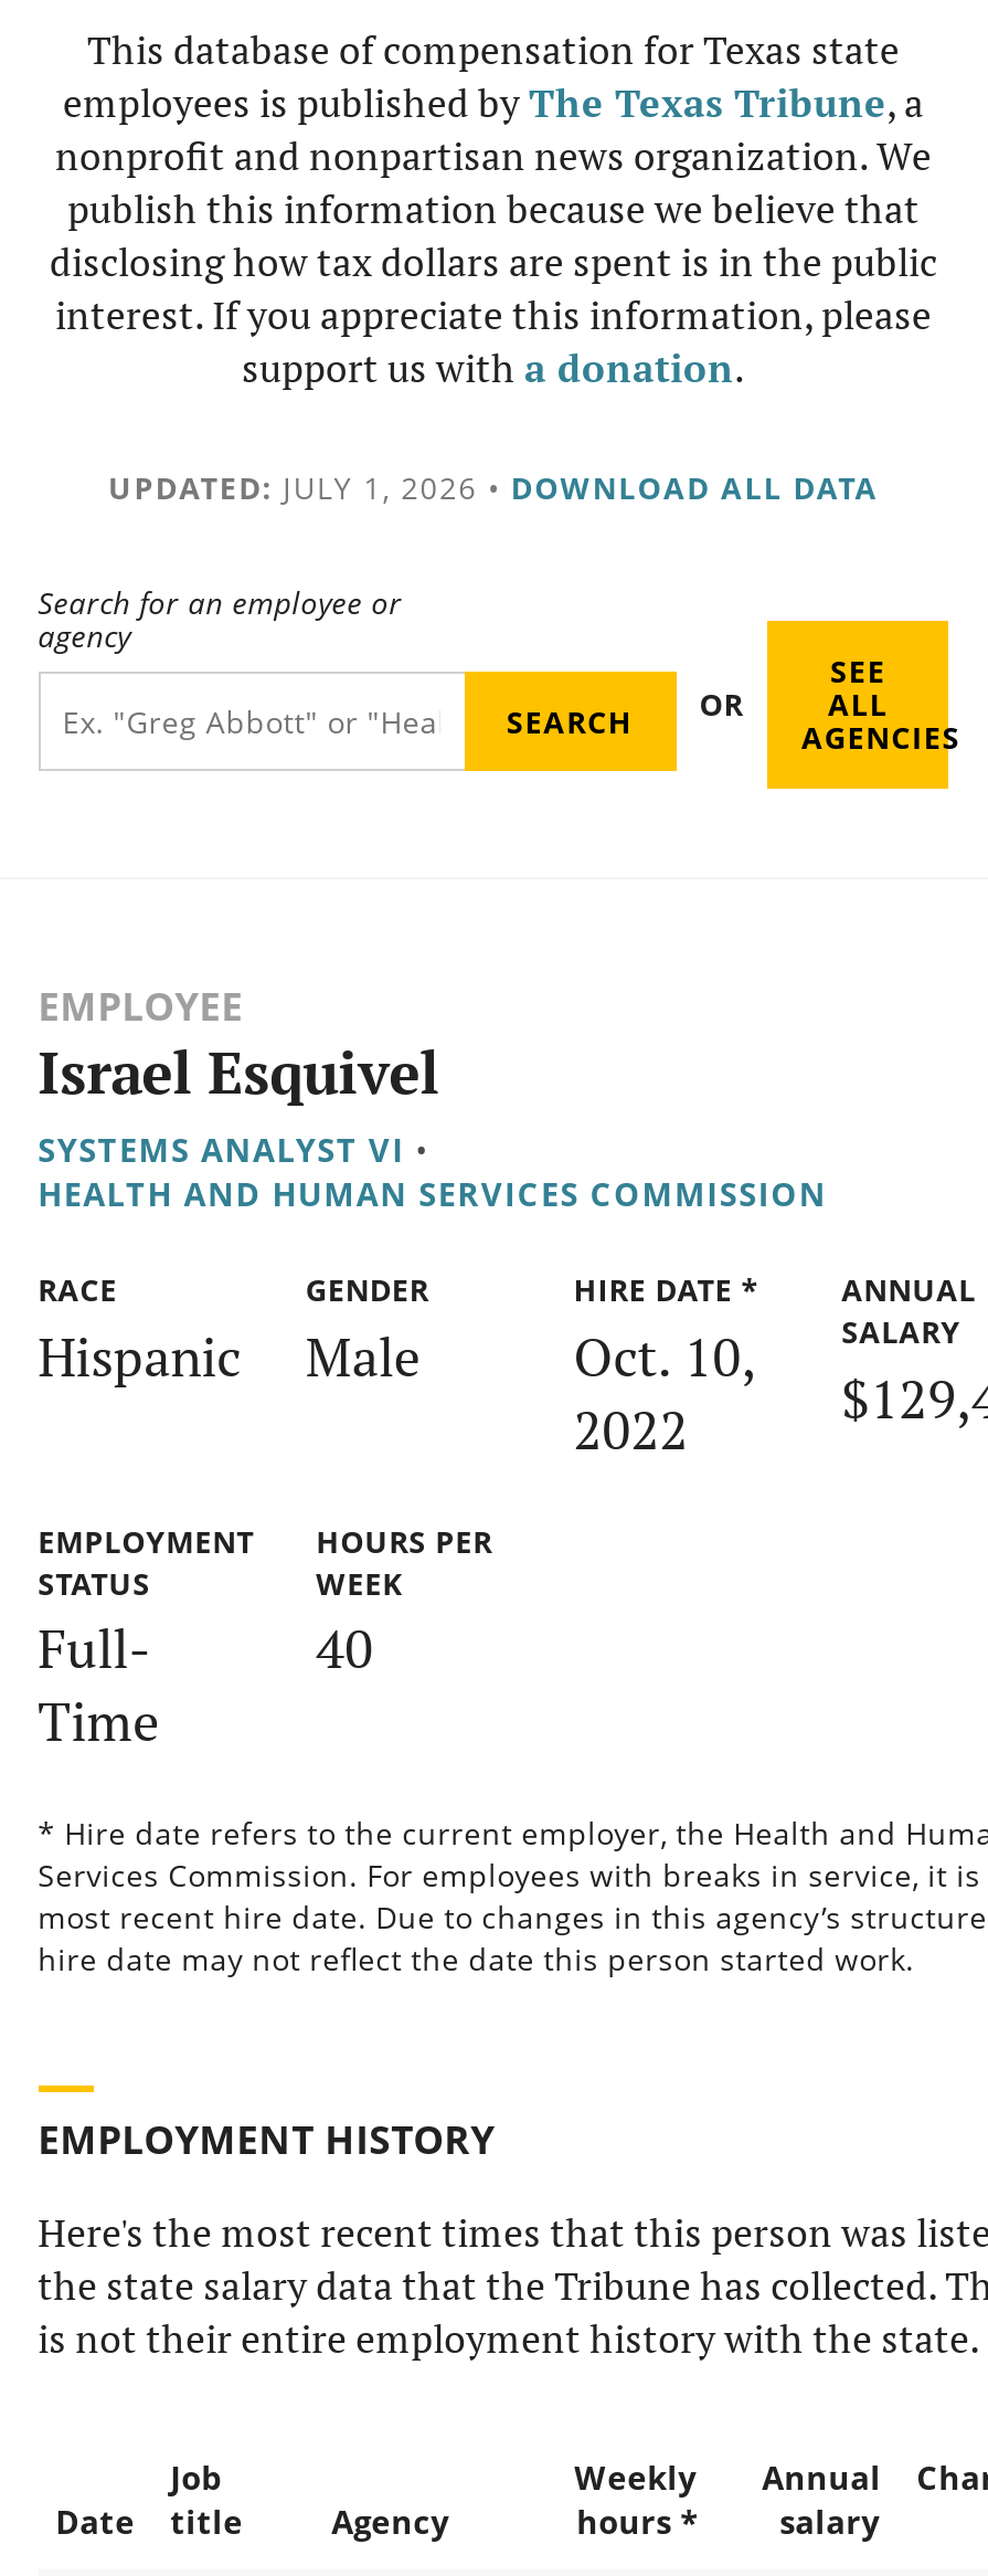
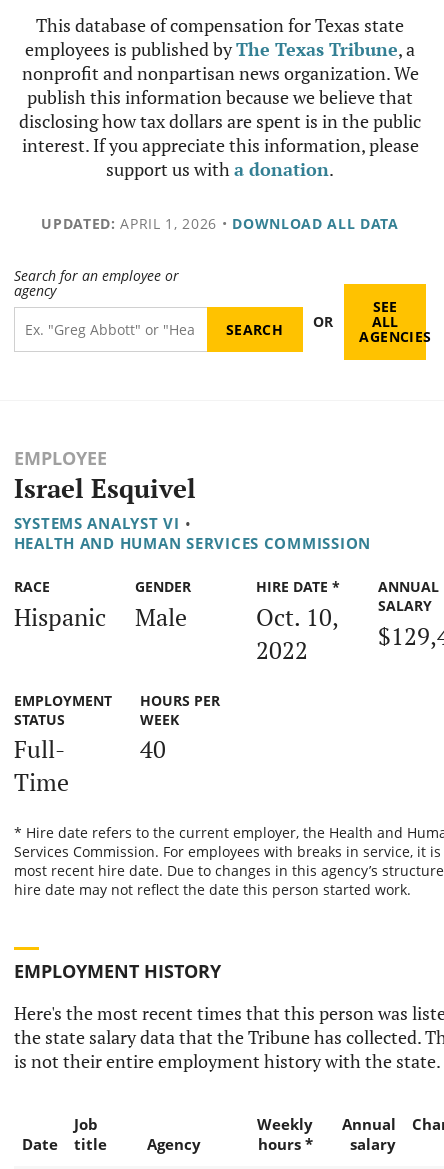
[108,466,879,508] UPDATED: JULY 1, 2026 • DOWNLOAD ALL DATA -> [41,214,399,233] UPDATED: APRIL 1, 2026 • DOWNLOAD ALL DATA

